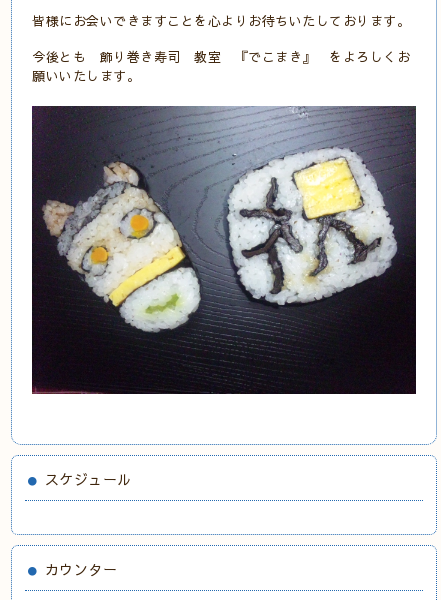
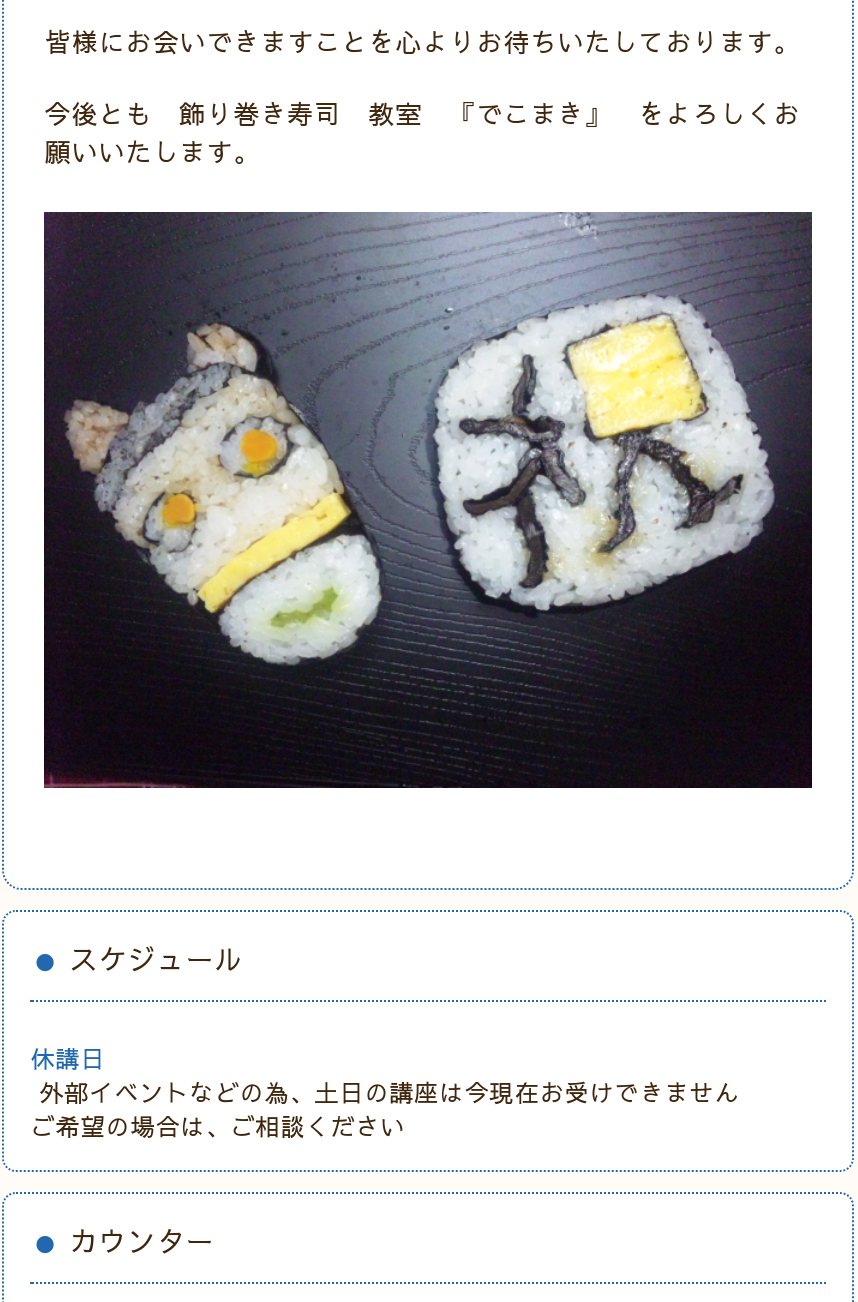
none -> [30,1041,739,1141] 休講日 | 外部イベントなどの為、土日の講座は今現在お受けできません | ご希望の場合は、ご相談ください

